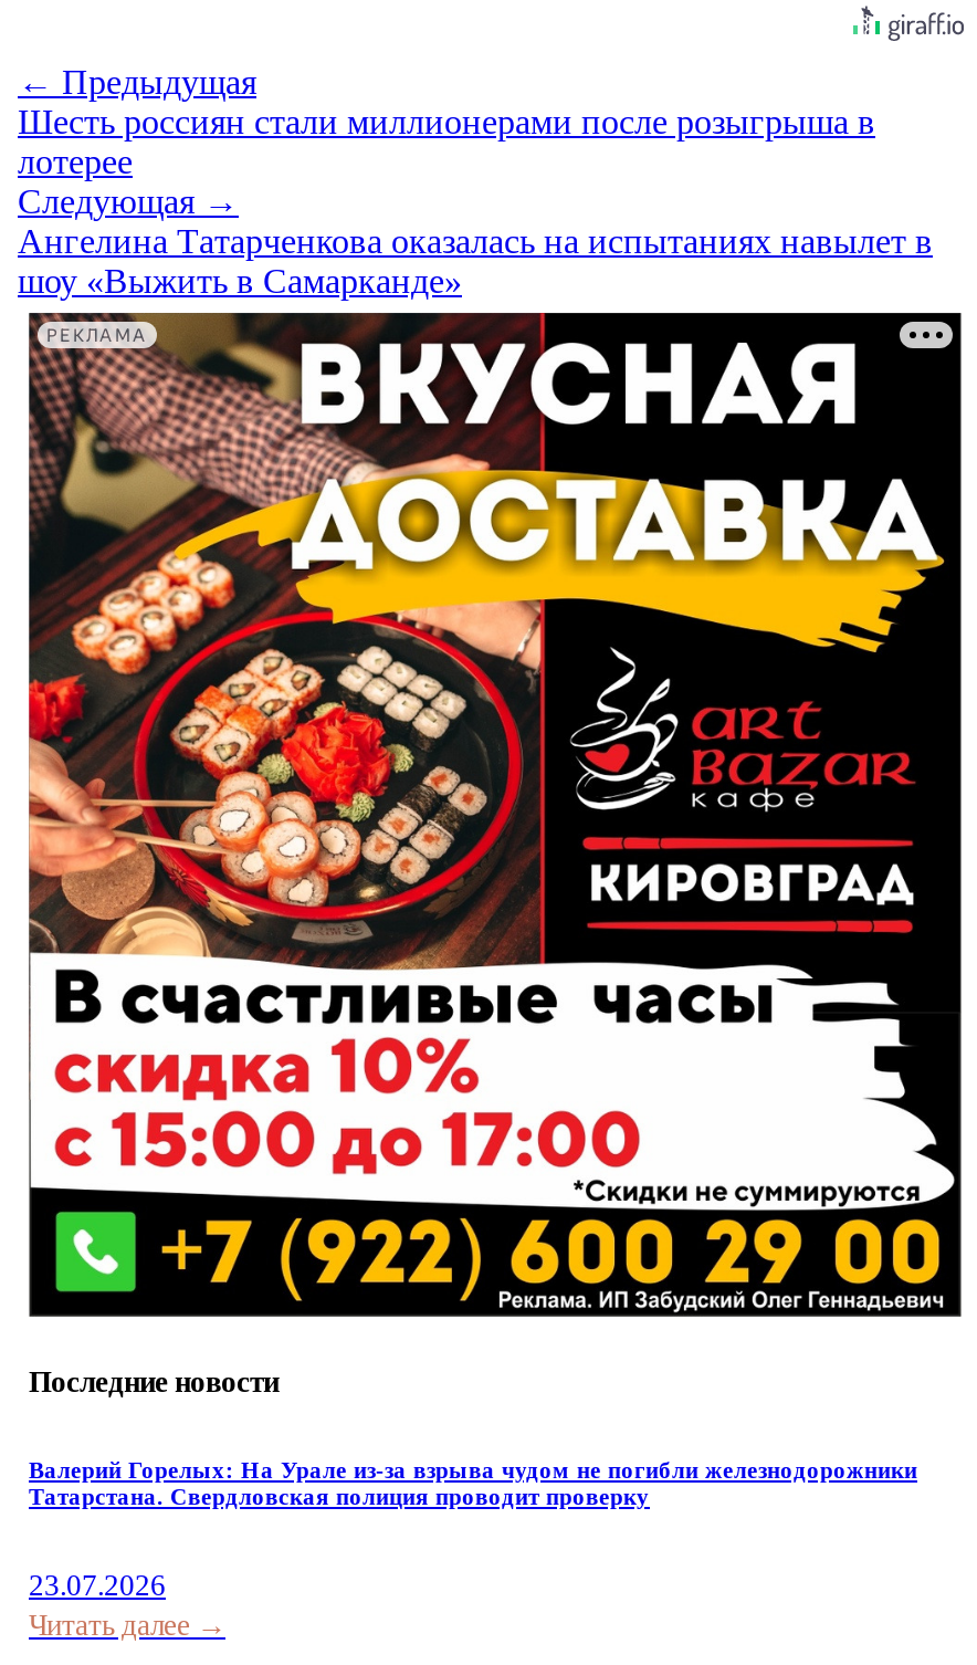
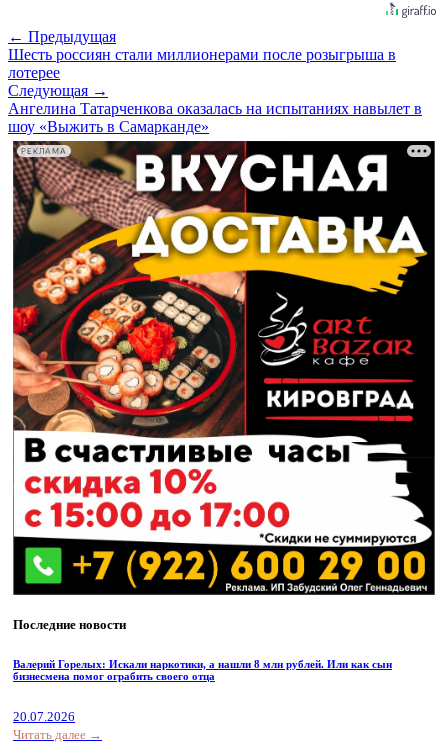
[29,1456,917,1509] Валерий Горелых: На Урале из-за взрыва чудом не погибли железнодорожники | Татарстана. Свердловская полиция проводит проверку -> [13,658,392,682] Валерий Горелых: Искали наркотики, а нашли 8 млн рублей. Или как сын | бизнесмена помог ограбить своего отца
[29,1569,166,1602] 23.07.2026 -> [13,709,75,724] 20.07.2026

